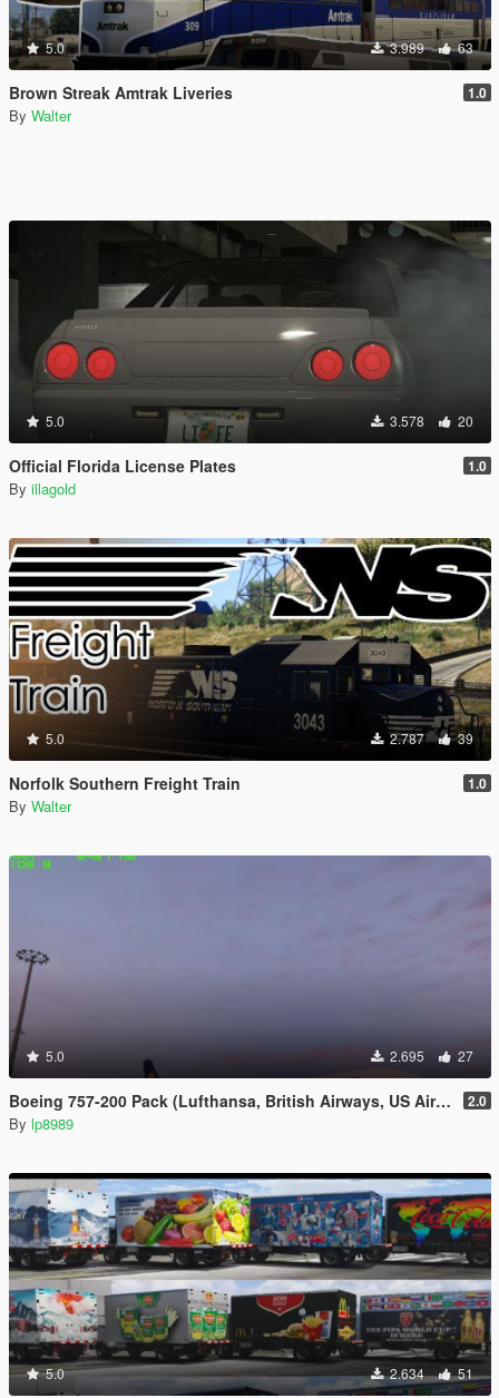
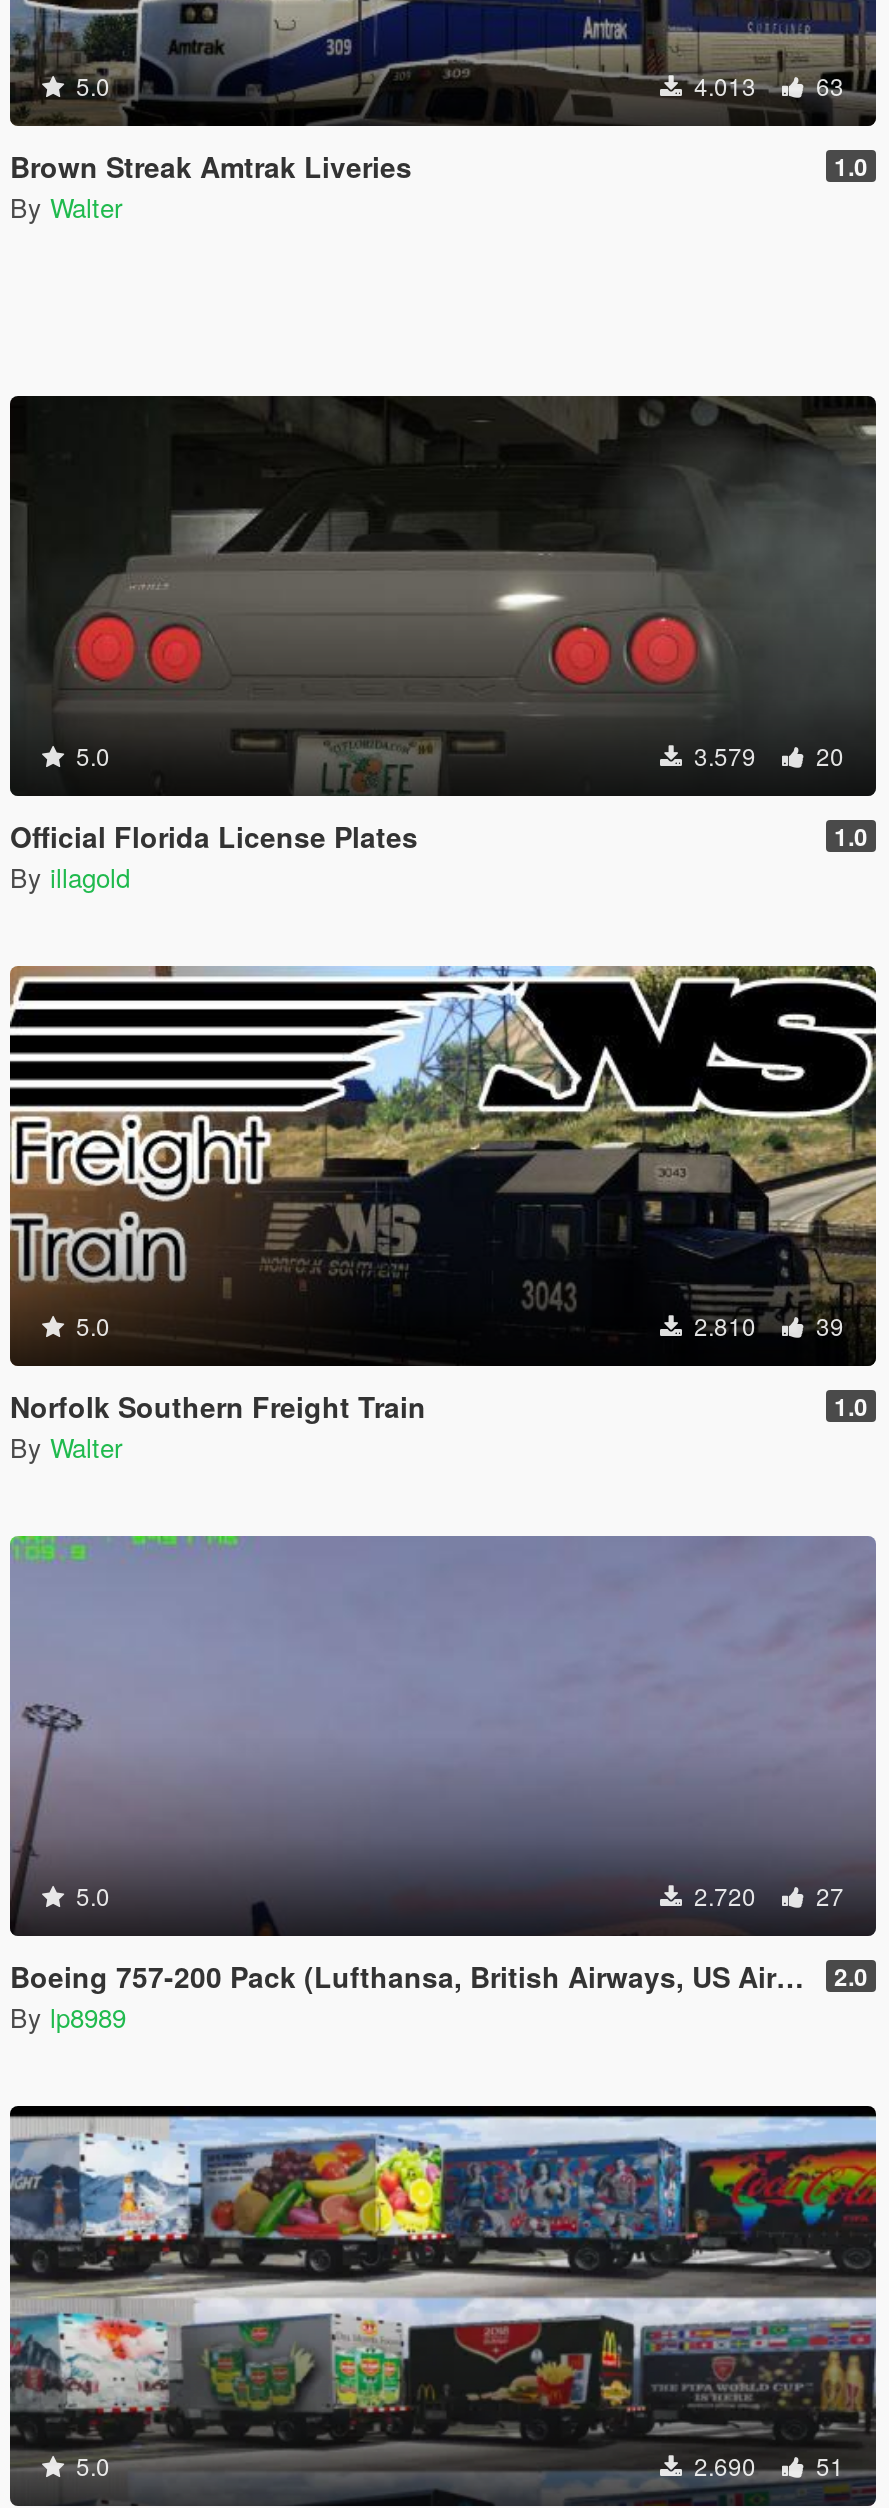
[387,38,473,57] 3.989 63 -> [688,68,844,102] 4.013 63
[387,411,473,430] 3.578 20 -> [688,738,844,772] 3.579 20
[387,729,473,747] 2.787 39 -> [688,1308,844,1342] 2.810 39
[387,1046,473,1065] 2.695 27 -> [688,1878,844,1912] 2.720 27
[387,1363,473,1382] 2.634 51 -> [688,2448,844,2482] 2.690 51

